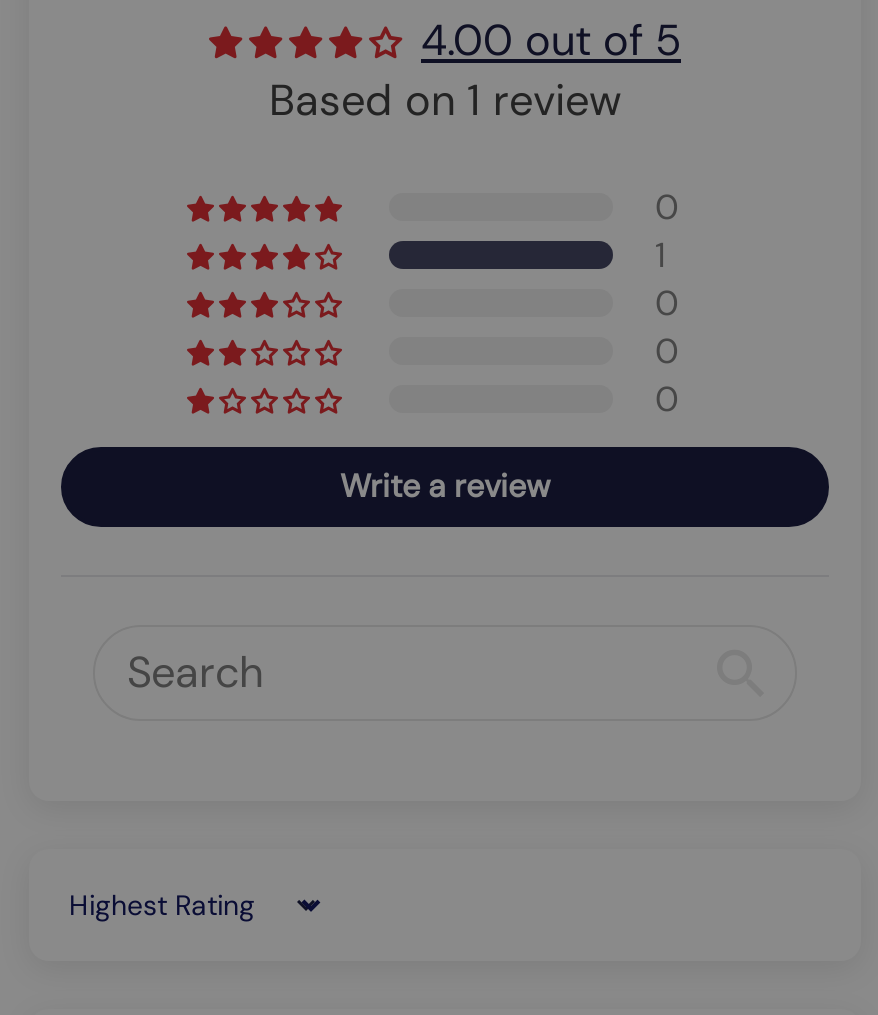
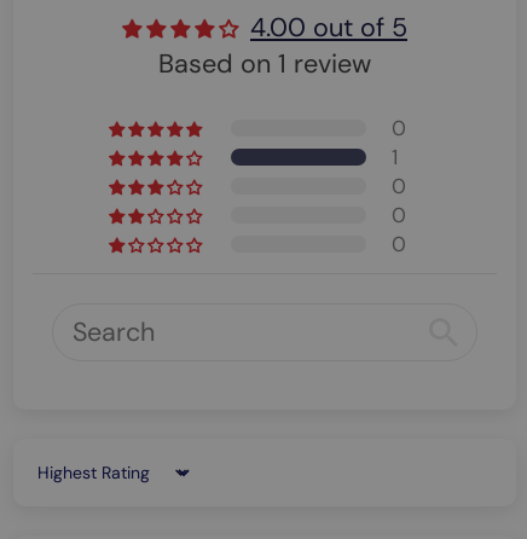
[340,466,550,508] Write a review -> none

